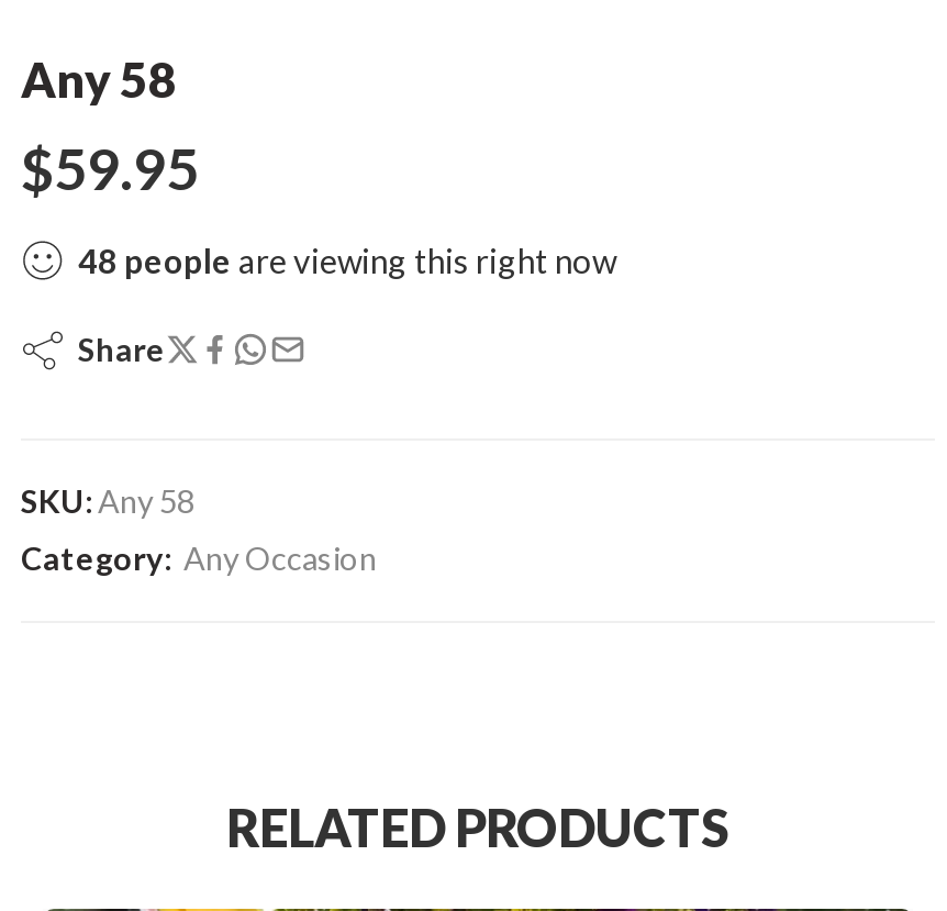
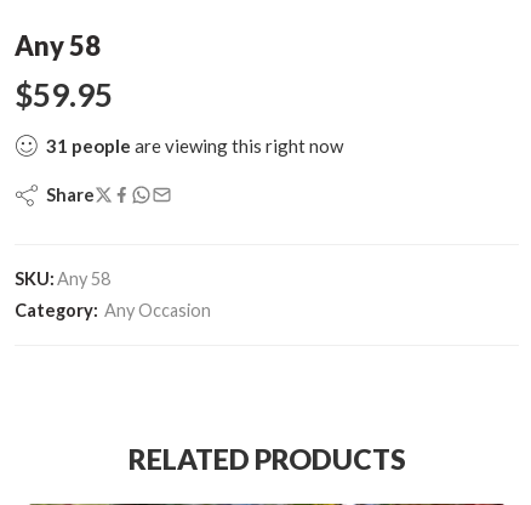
[78,240,616,280] 48 people are viewing this right now -> [46,134,343,156] 31 people are viewing this right now

